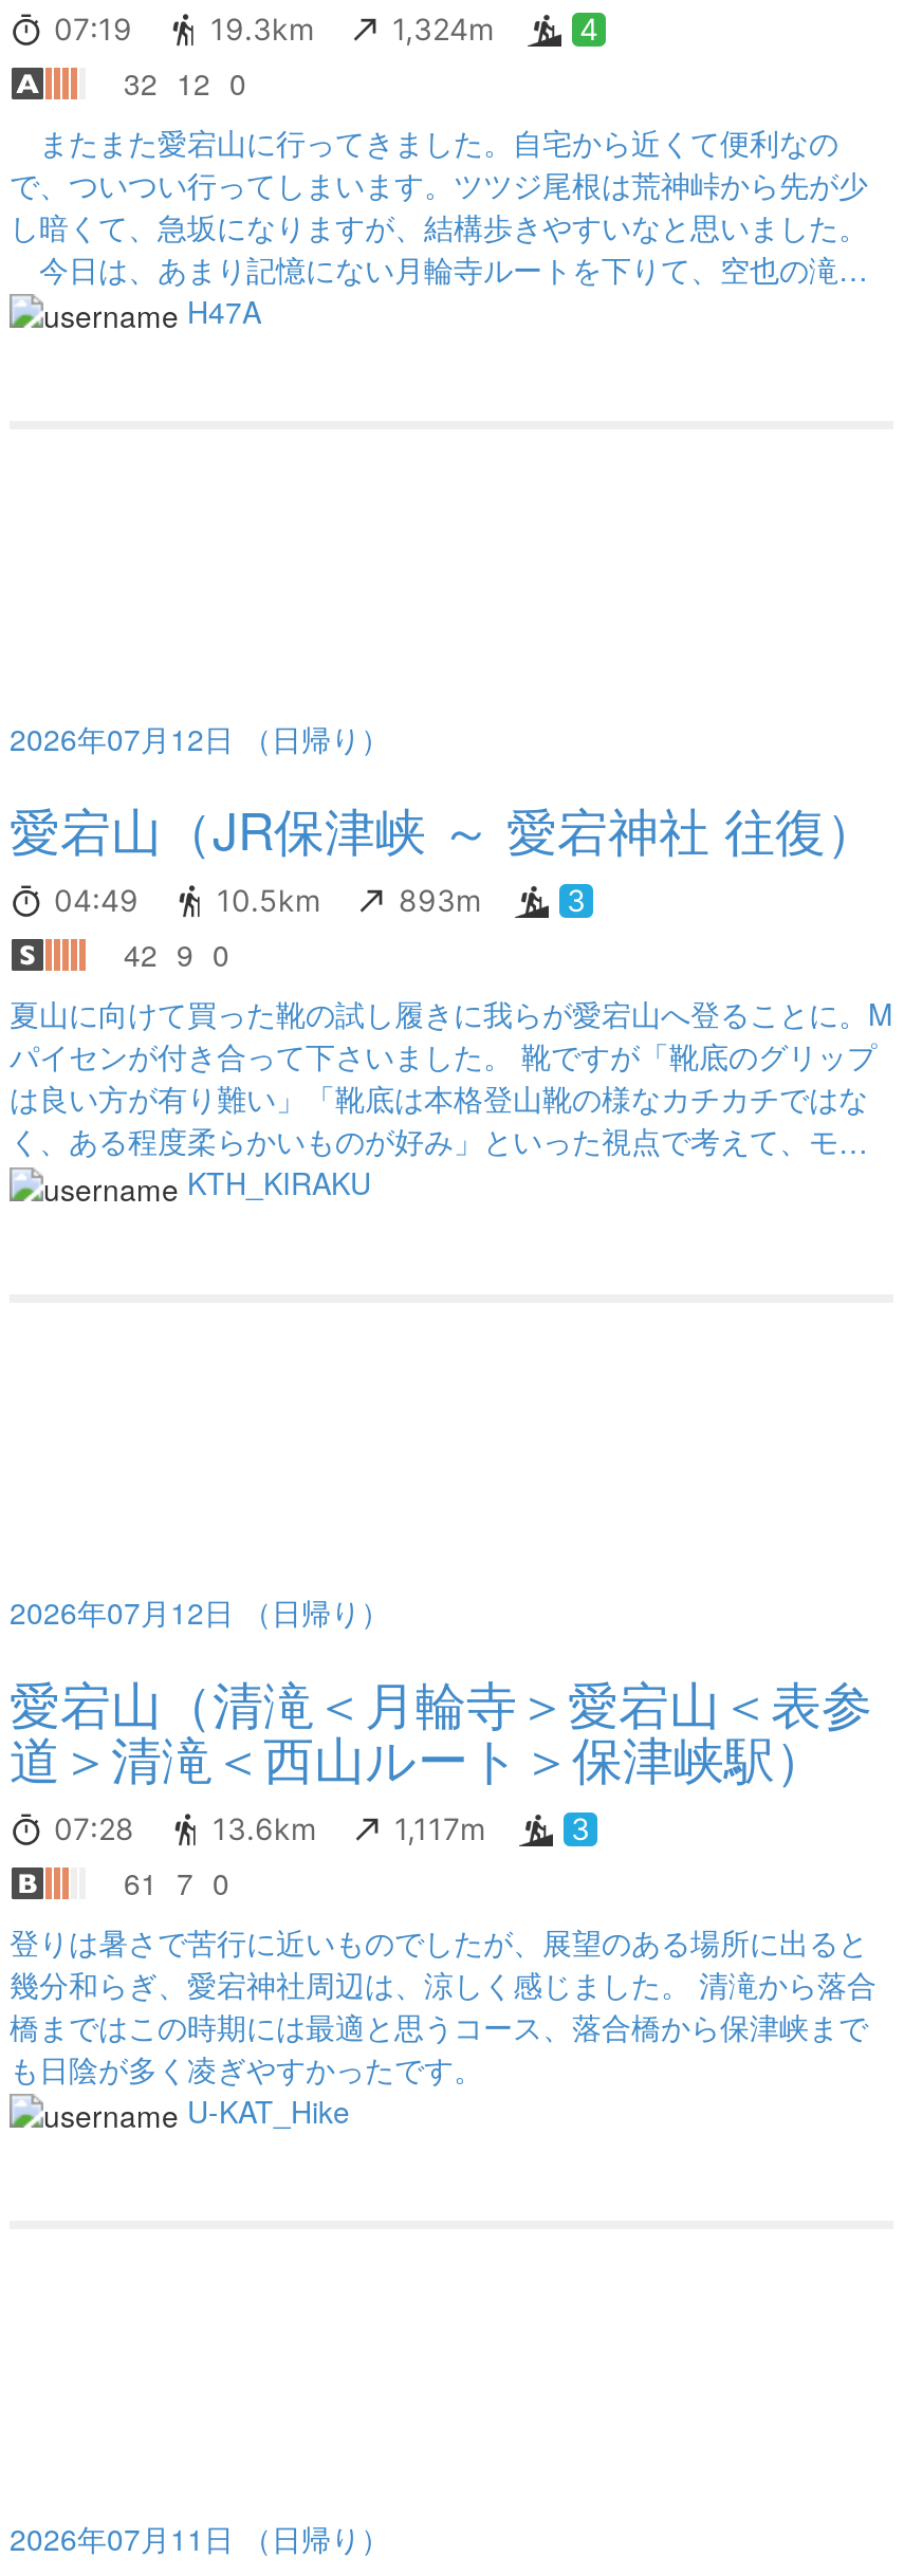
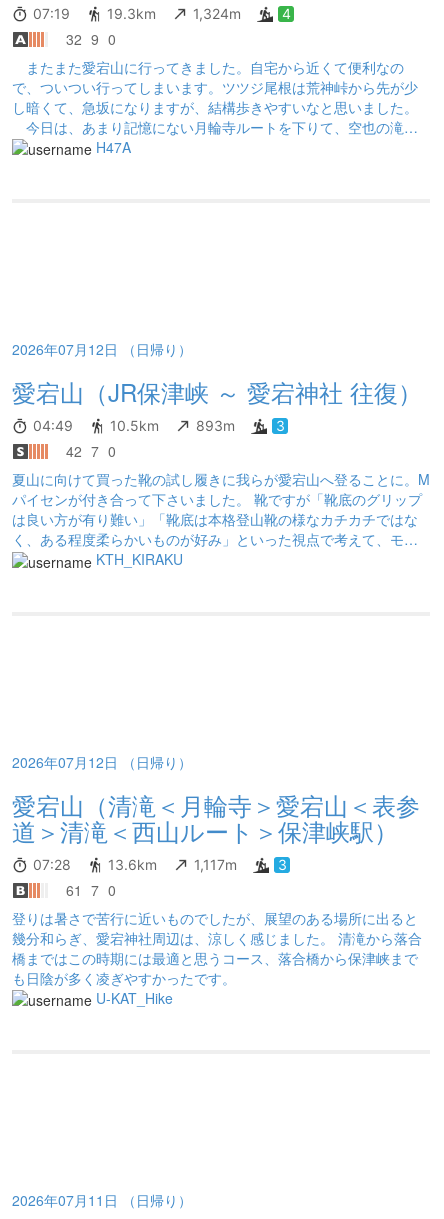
[124,61,246,103] 32 12 0 -> [66,29,116,49] 32 9 0
[124,934,229,976] 42 9 0 -> [66,441,116,461] 42 7 0

